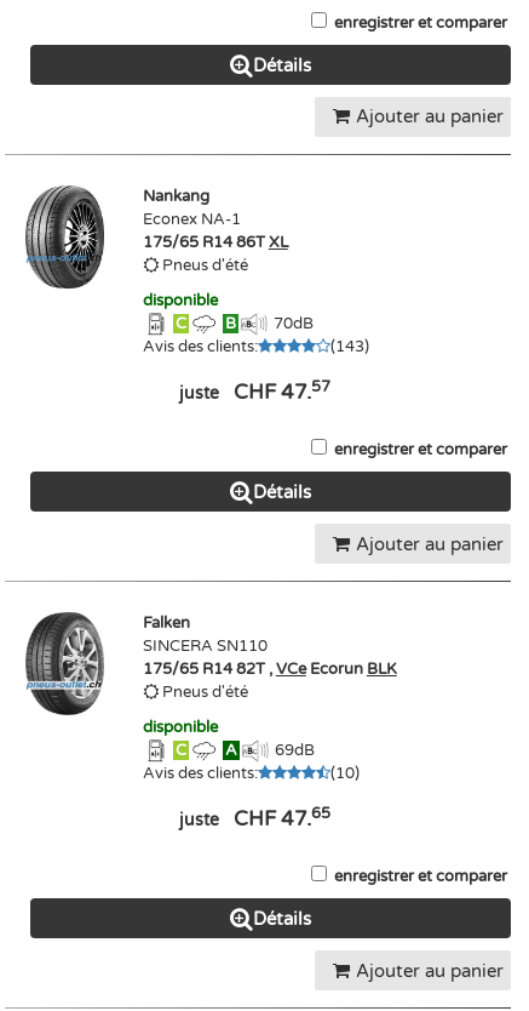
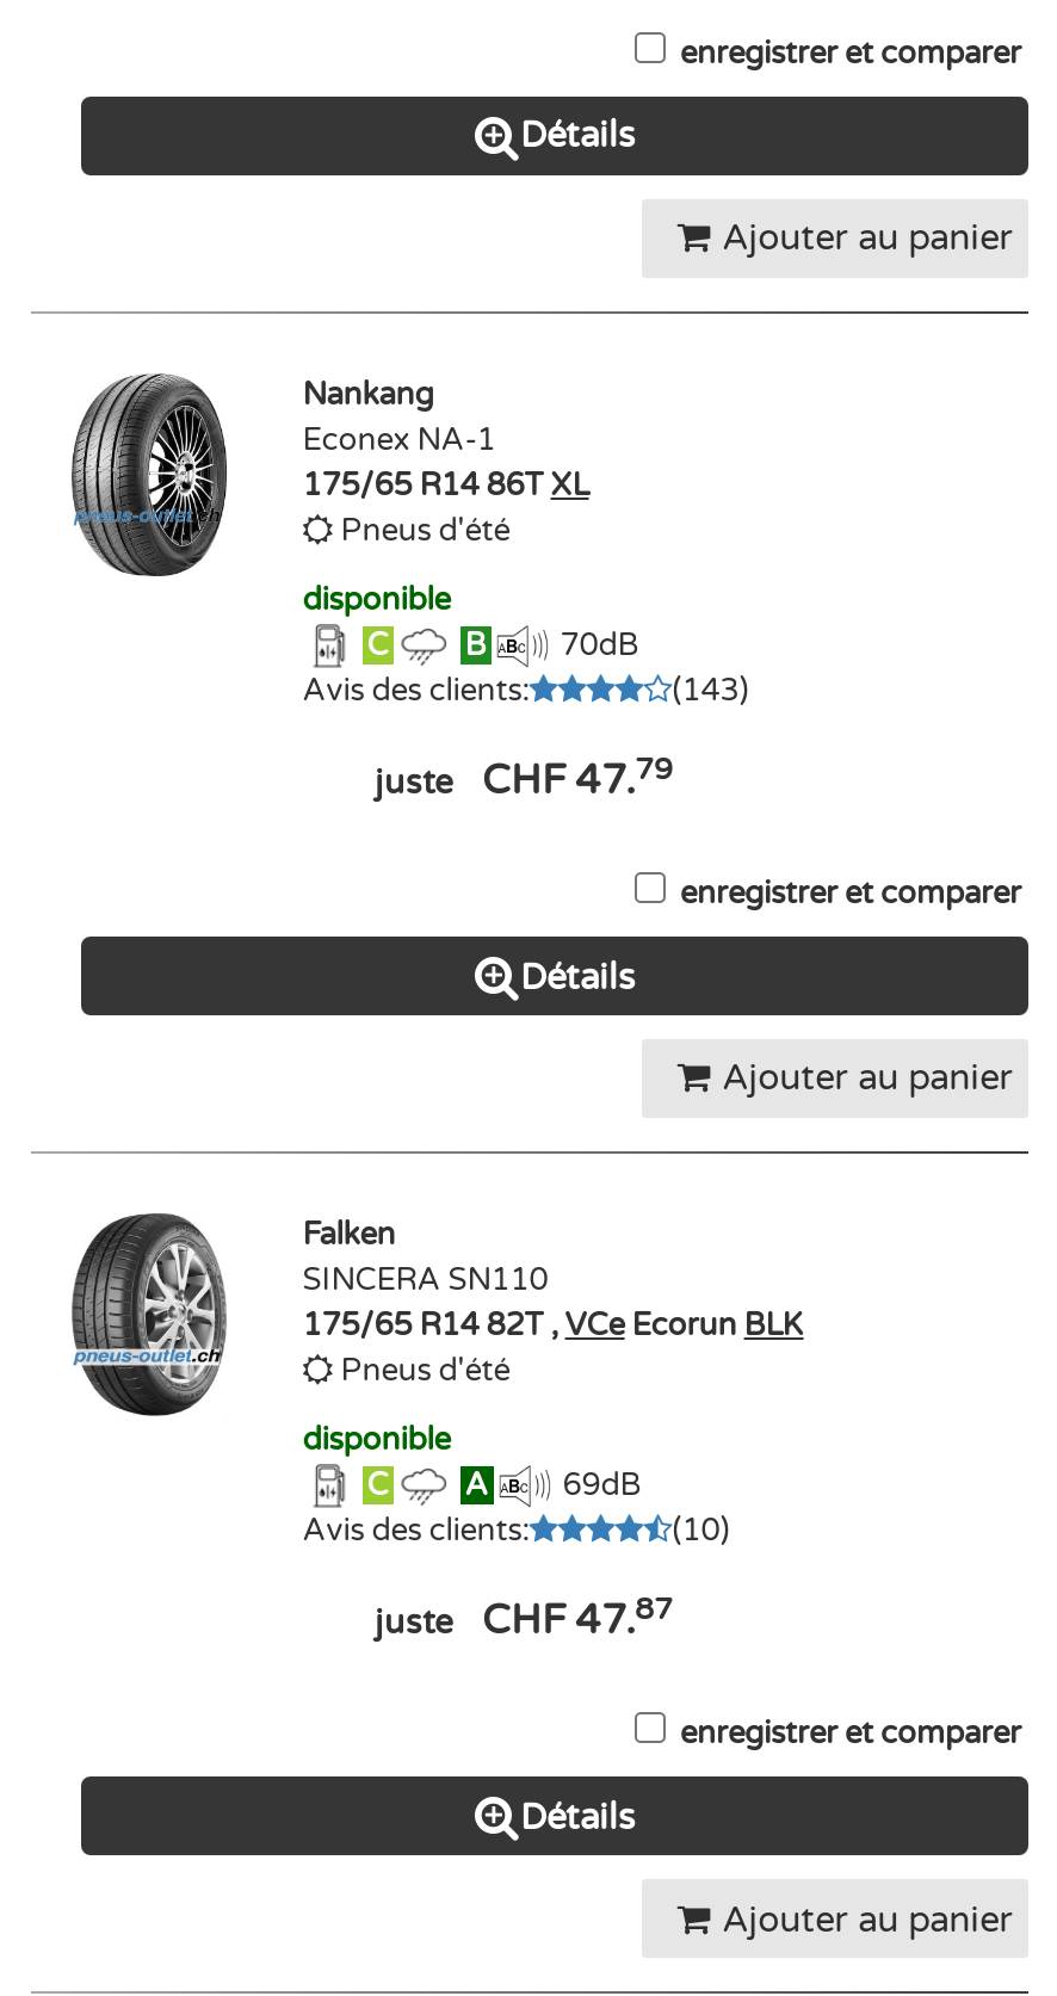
[179,377,330,405] juste CHF 47.57 -> [375,750,673,806] juste CHF 47.79
[179,803,330,832] juste CHF 47.65 -> [375,1590,673,1646] juste CHF 47.87

